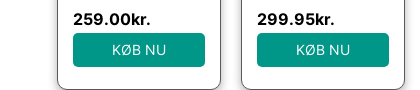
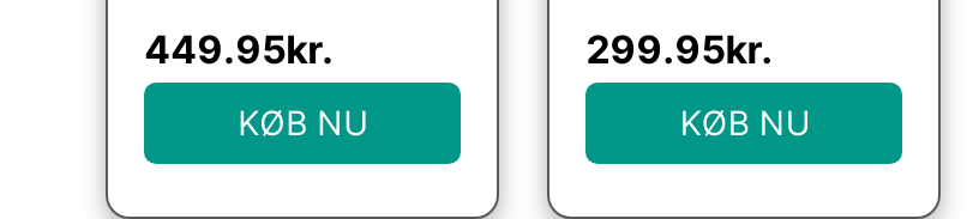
[73,9,151,29] 259.00kr. -> [144,25,334,73] 449.95kr.

